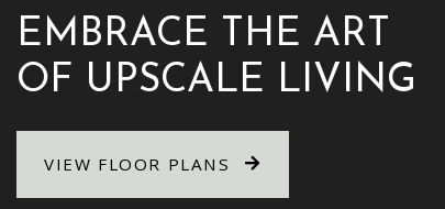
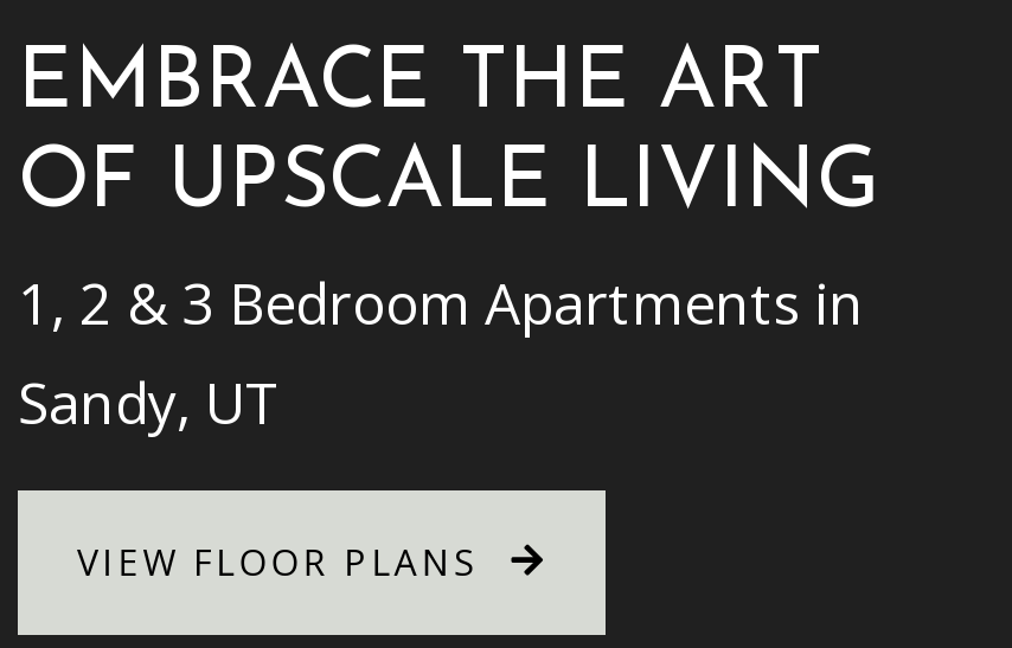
none -> [18,263,864,440] 1, 2 & 3 Bedroom Apartments in | Sandy, UT

